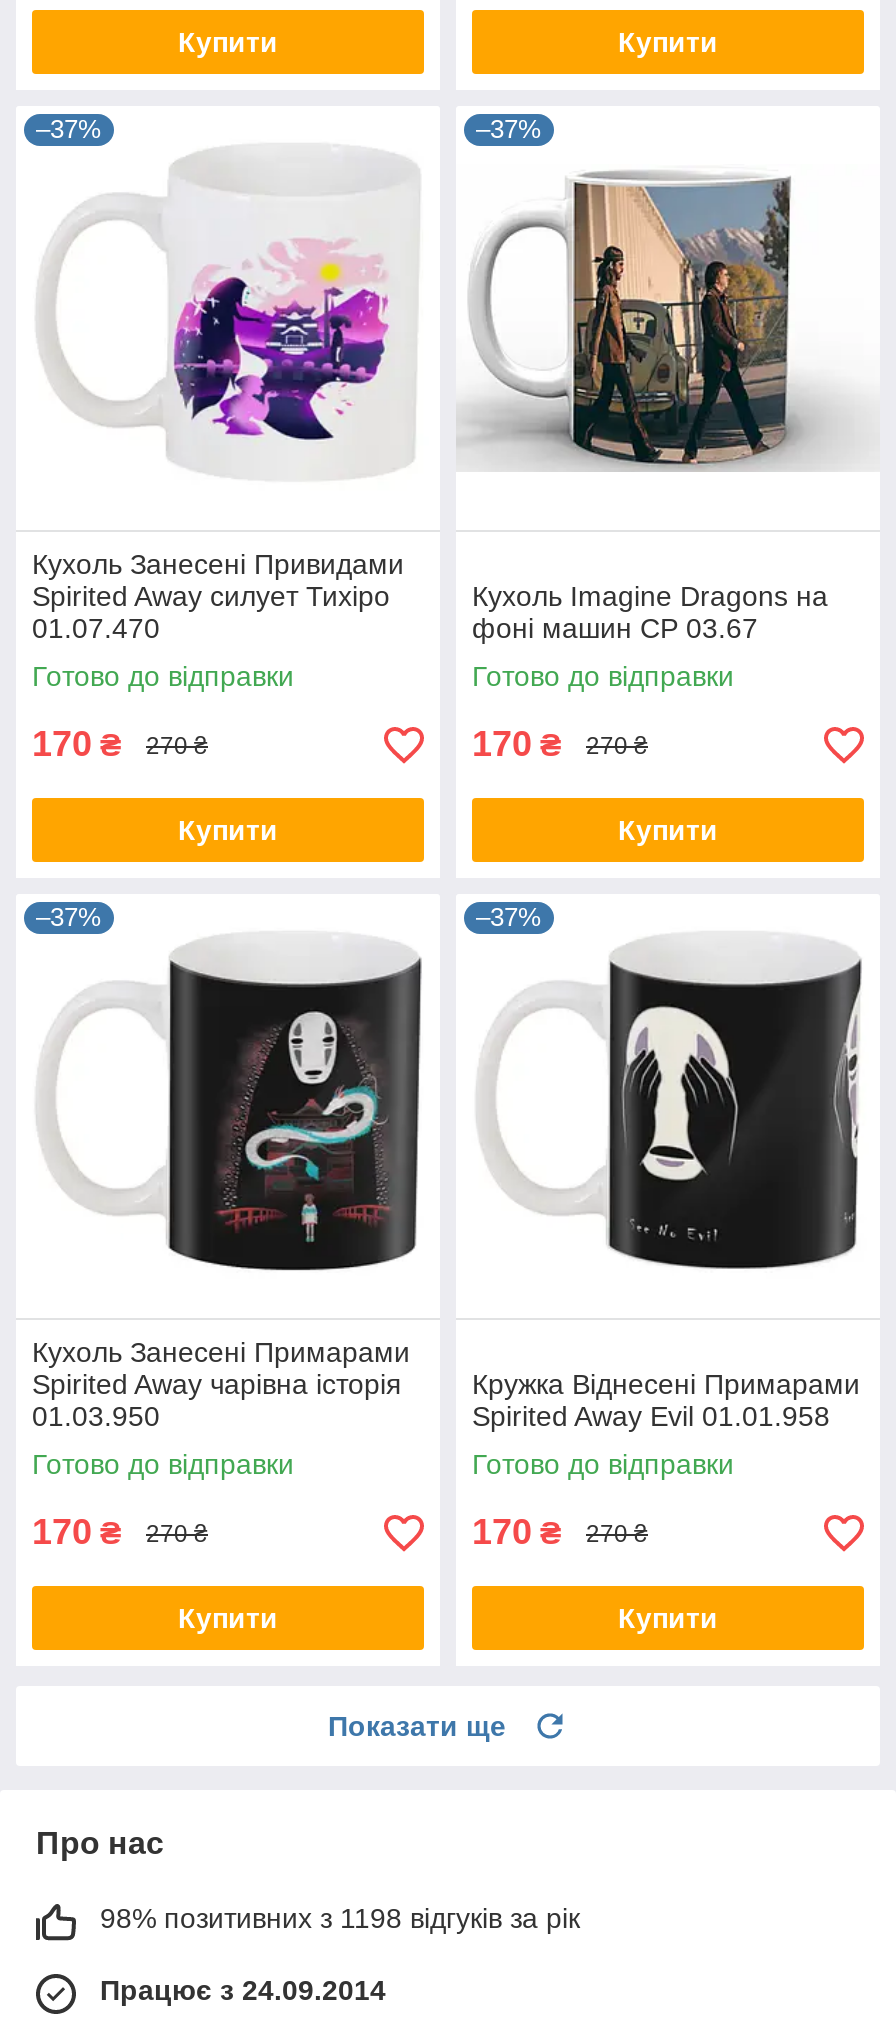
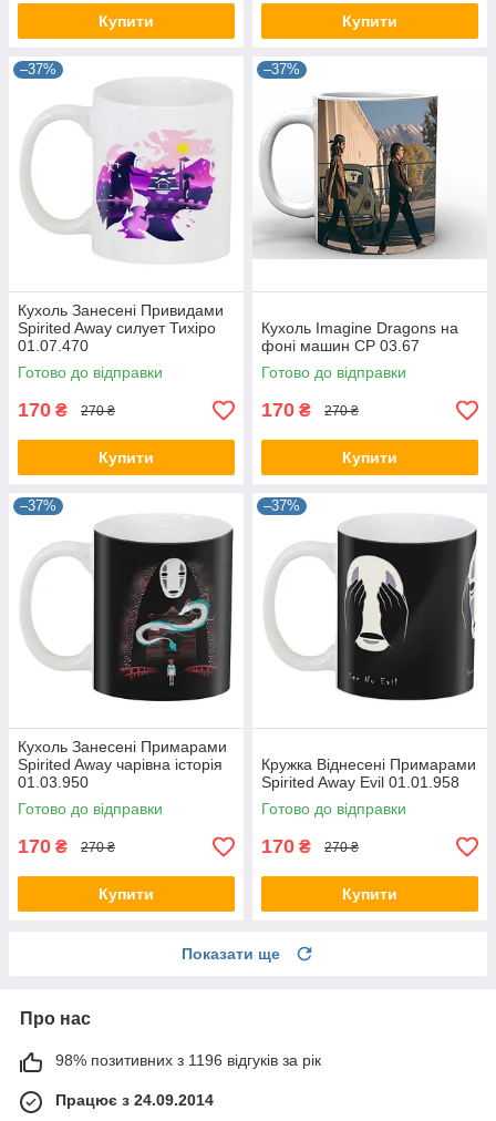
[100,1902,580,1934] 98% позитивних з 1198 відгуків за рік -> [55,1051,321,1069] 98% позитивних з 1196 відгуків за рік

